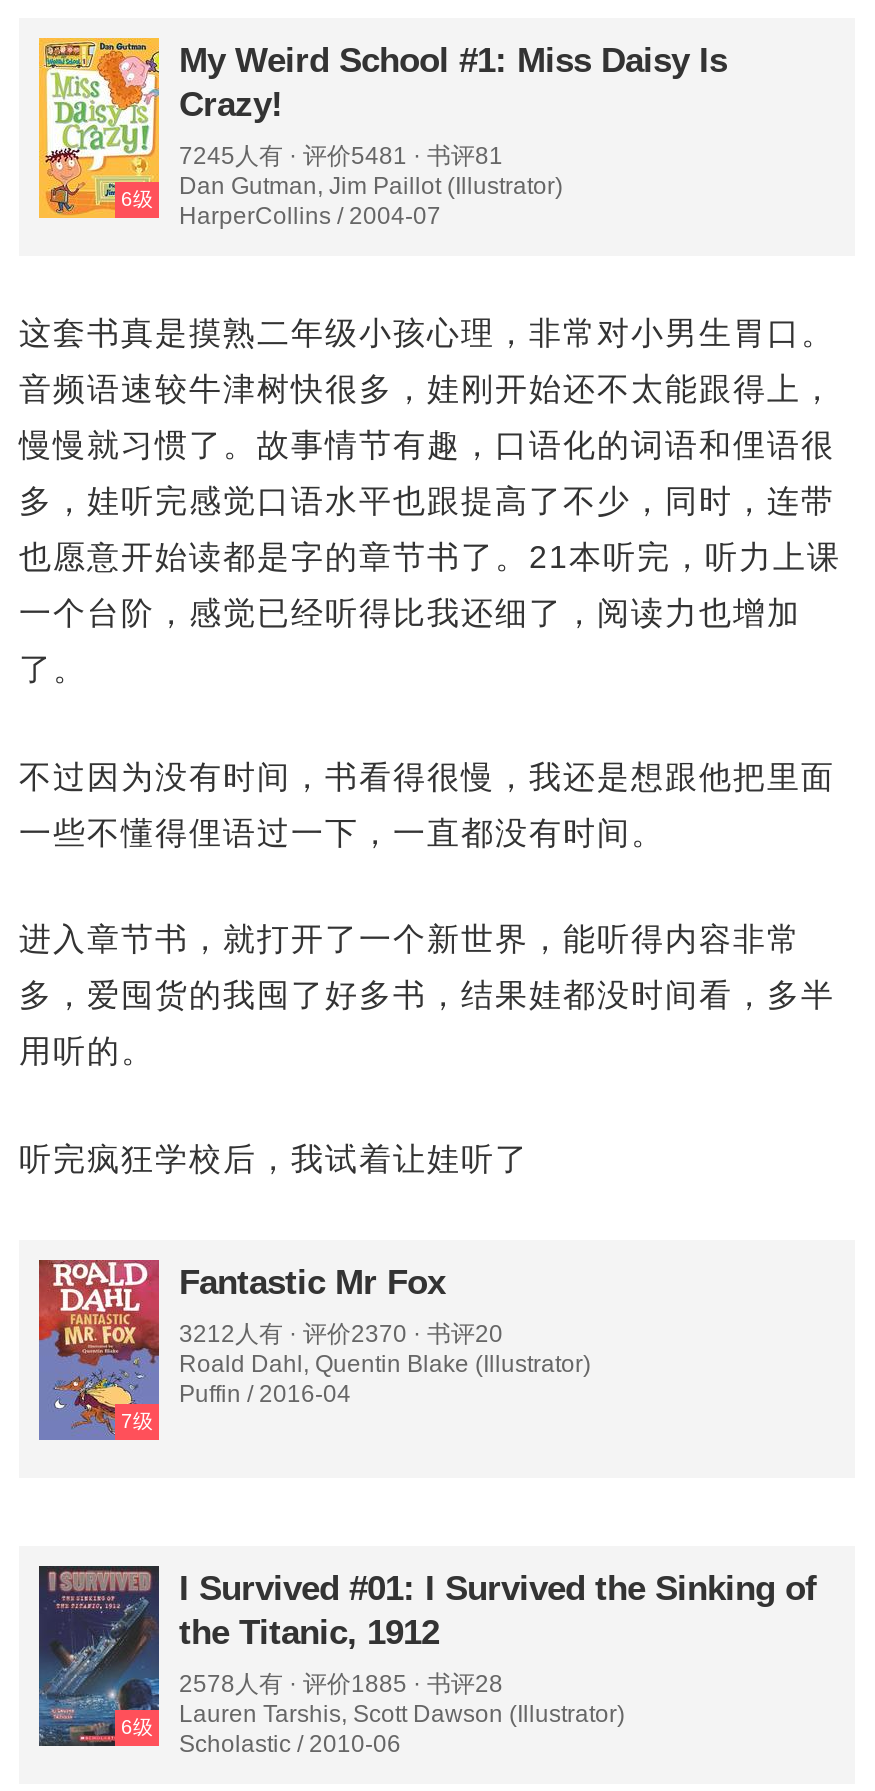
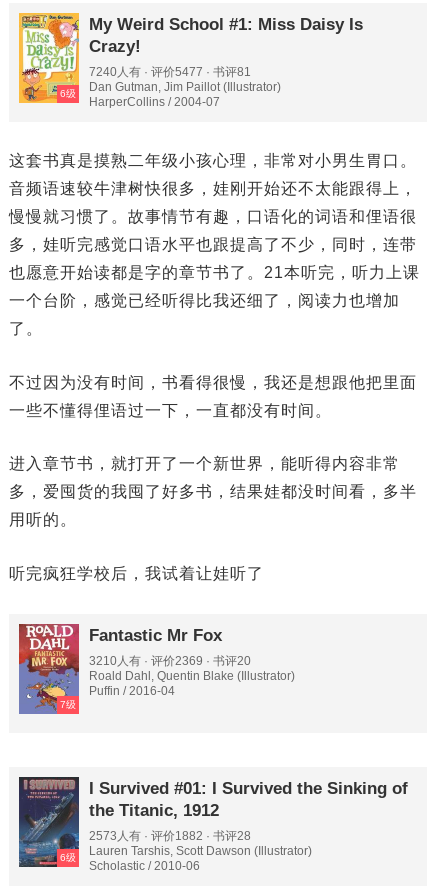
[179,141,503,169] 7245人有 · 评价5481 · 书评81 -> [89,64,251,78] 7240人有 · 评价5477 · 书评81
[179,1319,503,1347] 3212人有 · 评价2370 · 书评20 -> [89,653,251,667] 3210人有 · 评价2369 · 书评20
[179,1670,503,1698] 2578人有 · 评价1885 · 书评28 -> [89,829,251,843] 2573人有 · 评价1882 · 书评28

